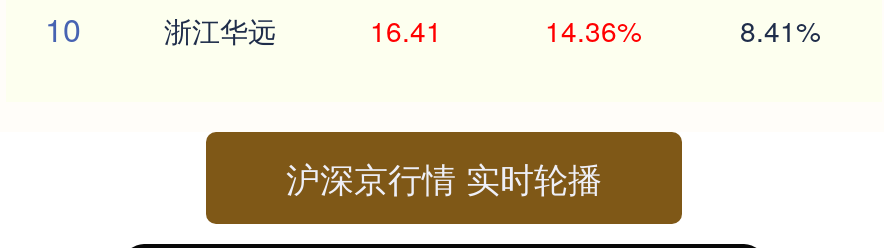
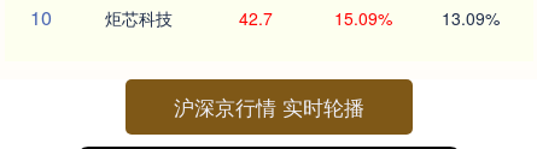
[164,10,820,50] 浙江华远 | 16.41 | 14.36% | 8.41% -> [105,6,499,30] 炬芯科技 | 42.7 | 15.09% | 13.09%

